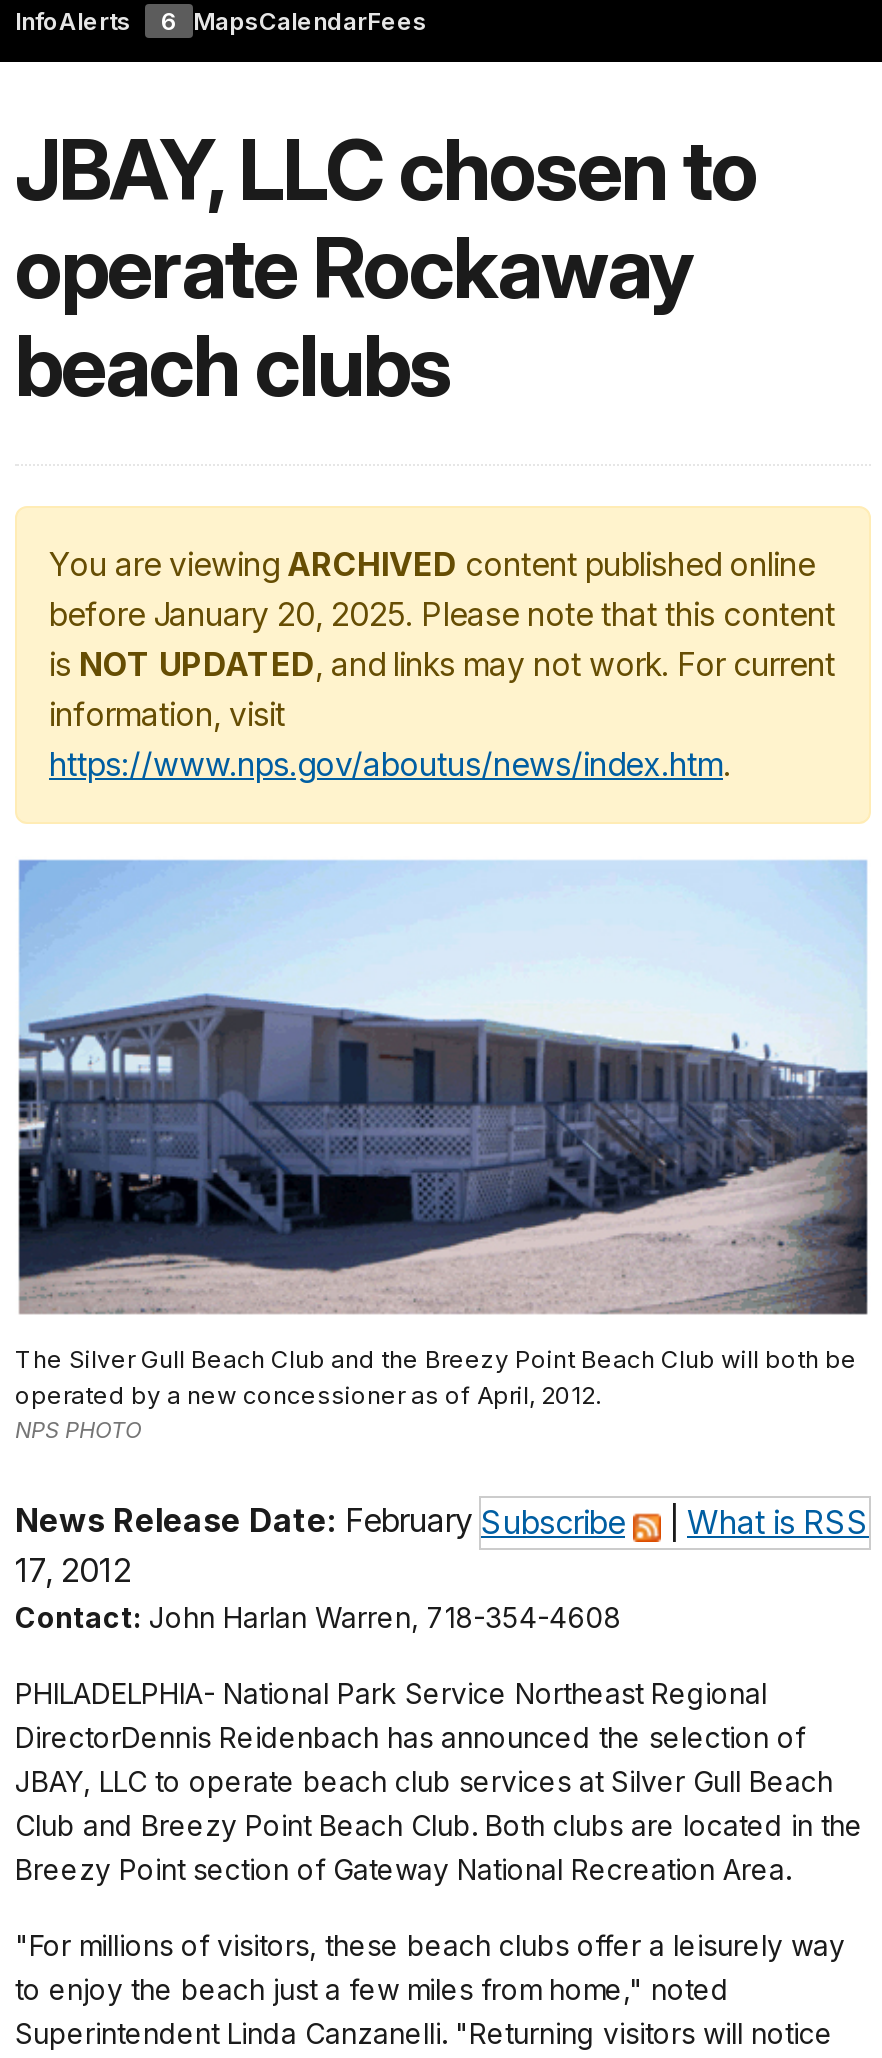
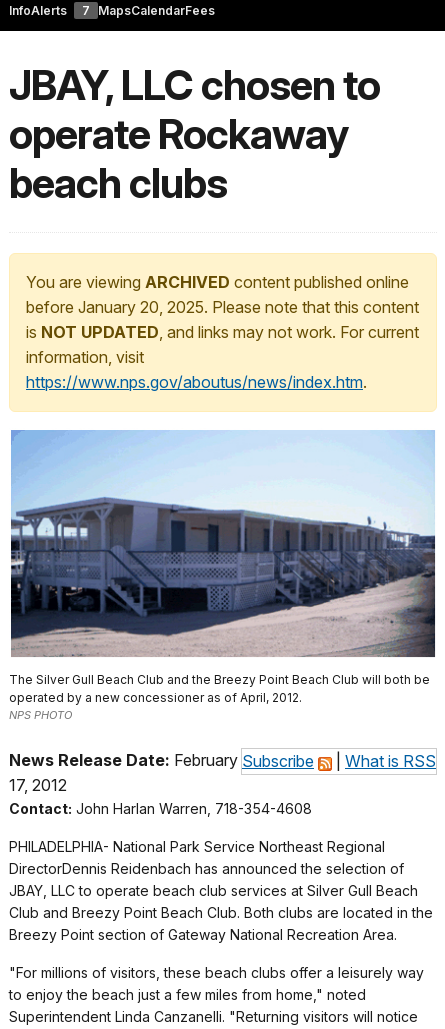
[161,6,427,36] 6 MapsCalendarFees -> [82,3,215,18] 7 MapsCalendarFees

